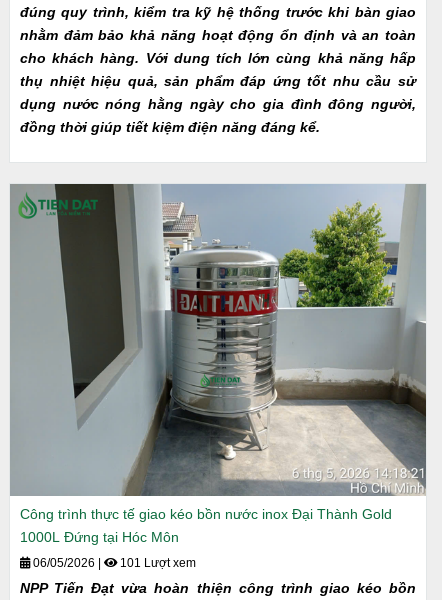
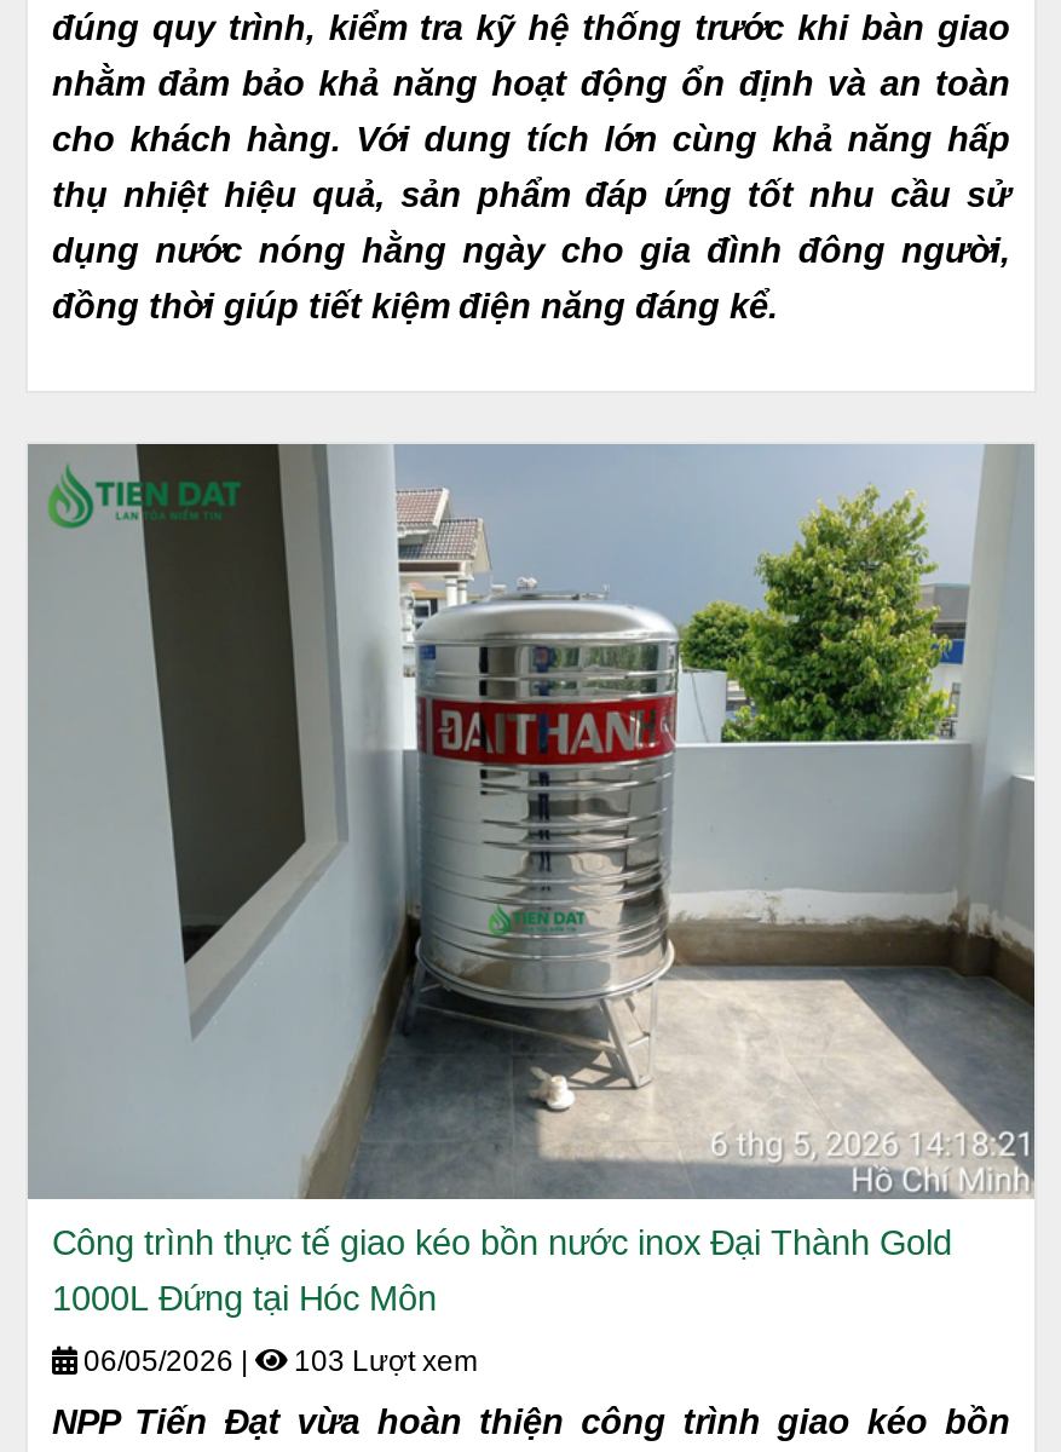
[117,556,196,570] 101 Lượt xem -> [287,1345,478,1379] 103 Lượt xem

